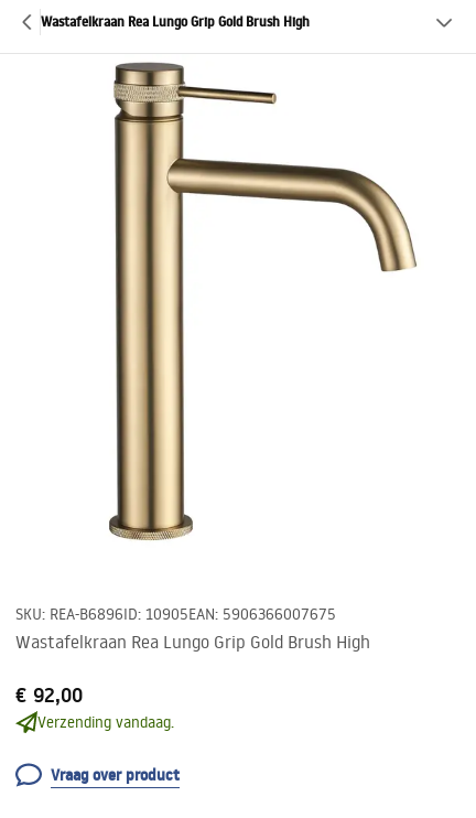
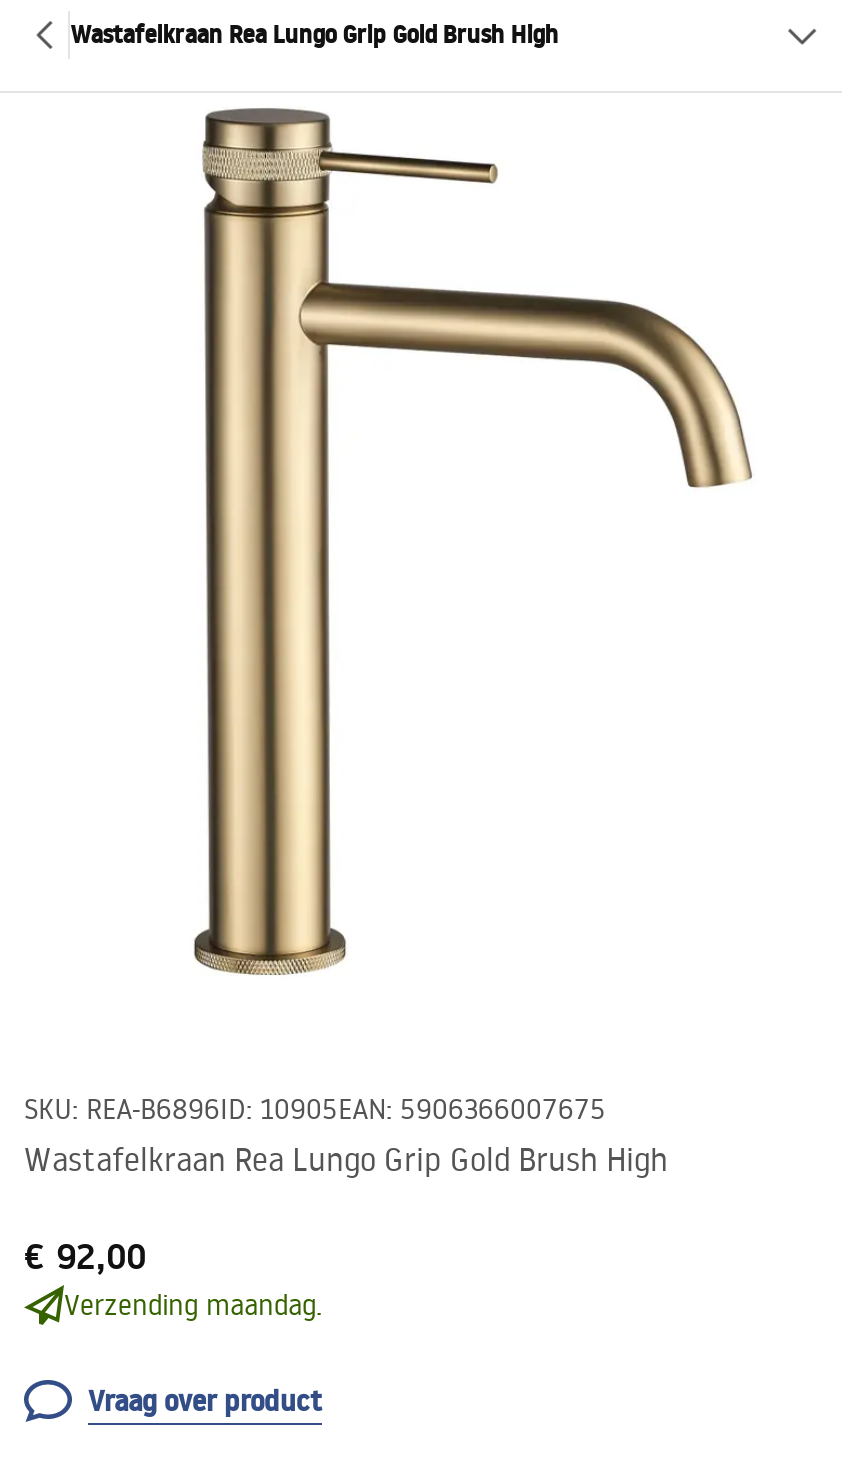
[37,712,174,732] Verzending vandaag. -> [64,1287,322,1323] Verzending maandag.

